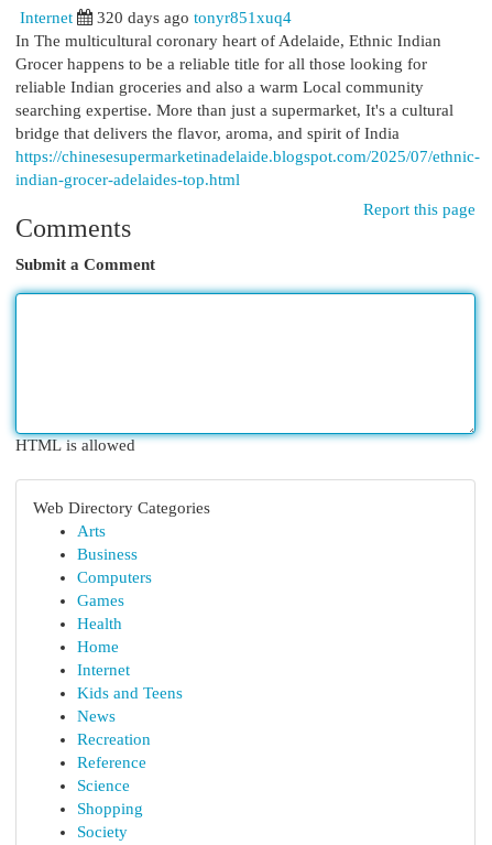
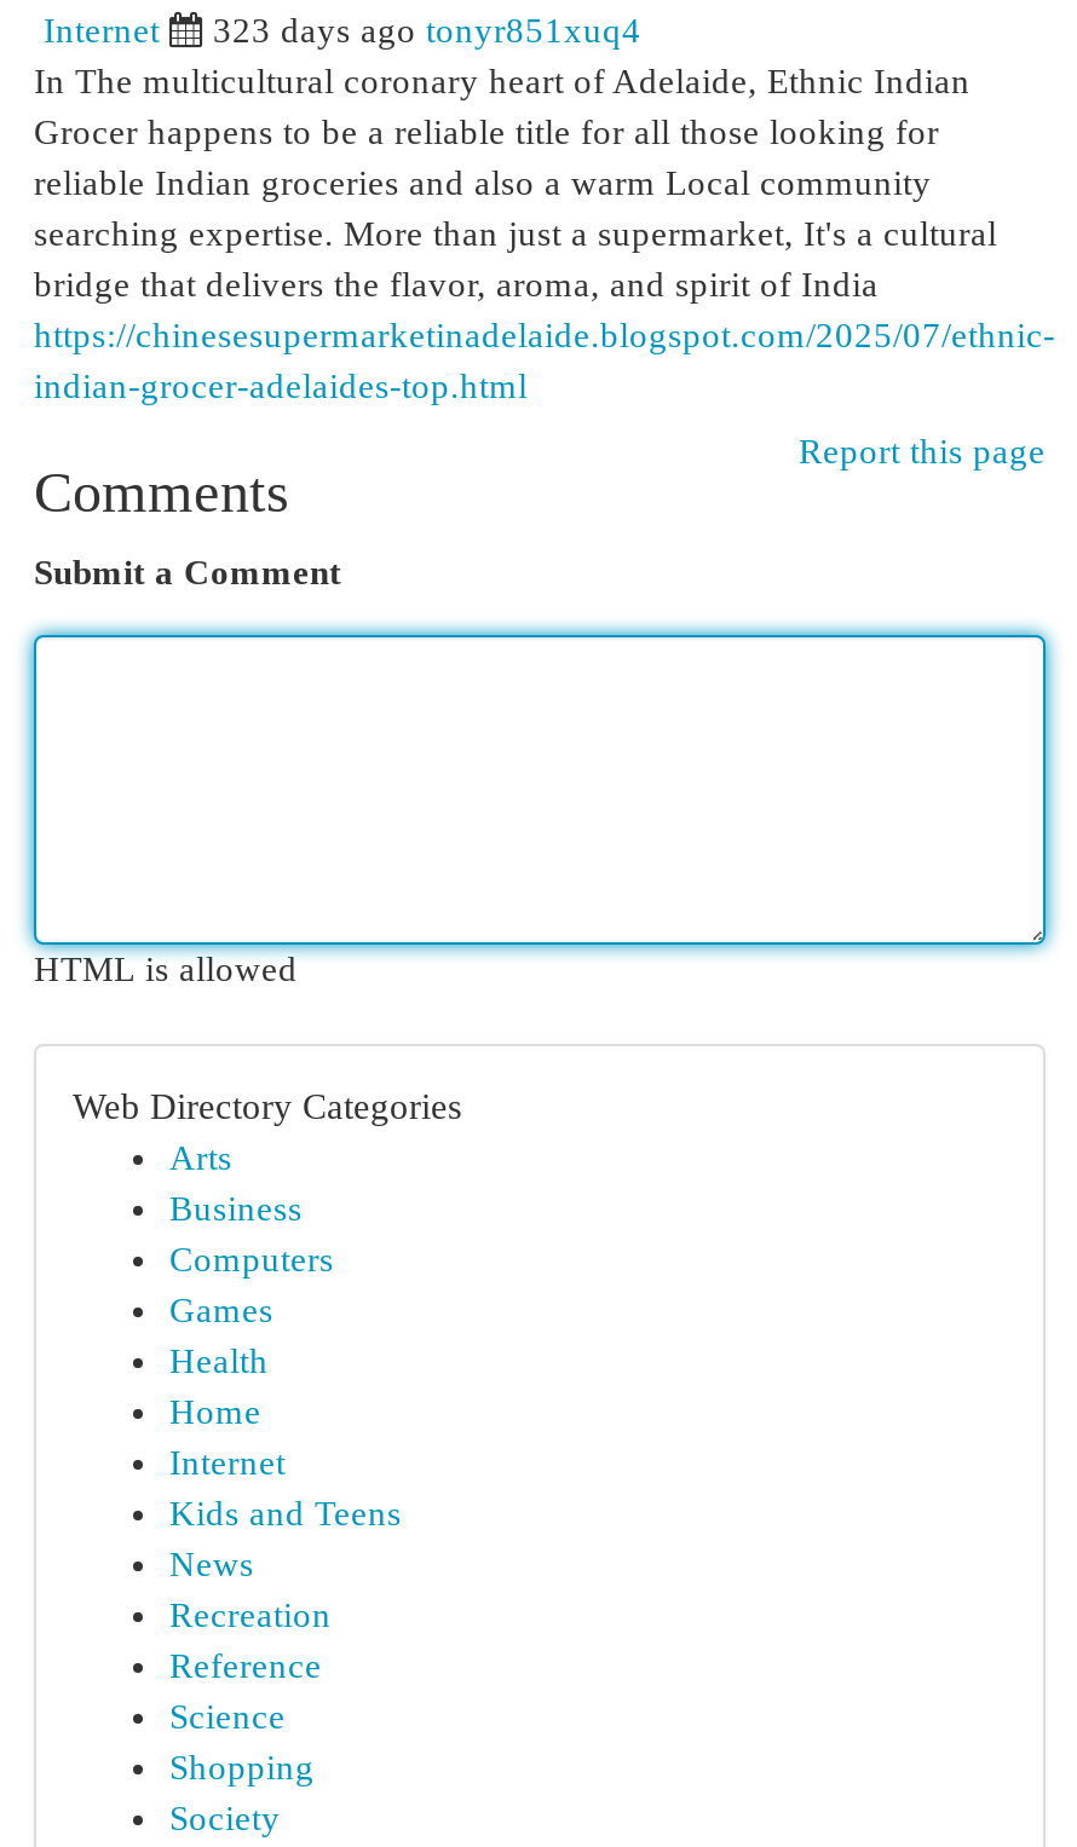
[97,9,292,26] 320 days ago tonyr851xuq4 -> [213,11,641,50] 323 days ago tonyr851xuq4

